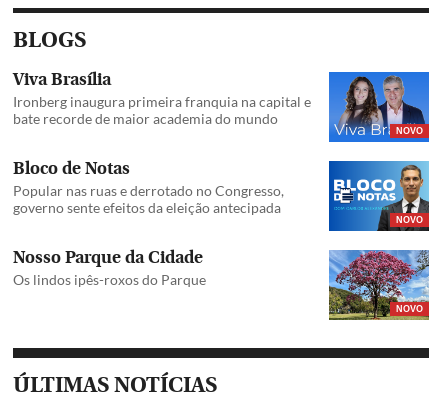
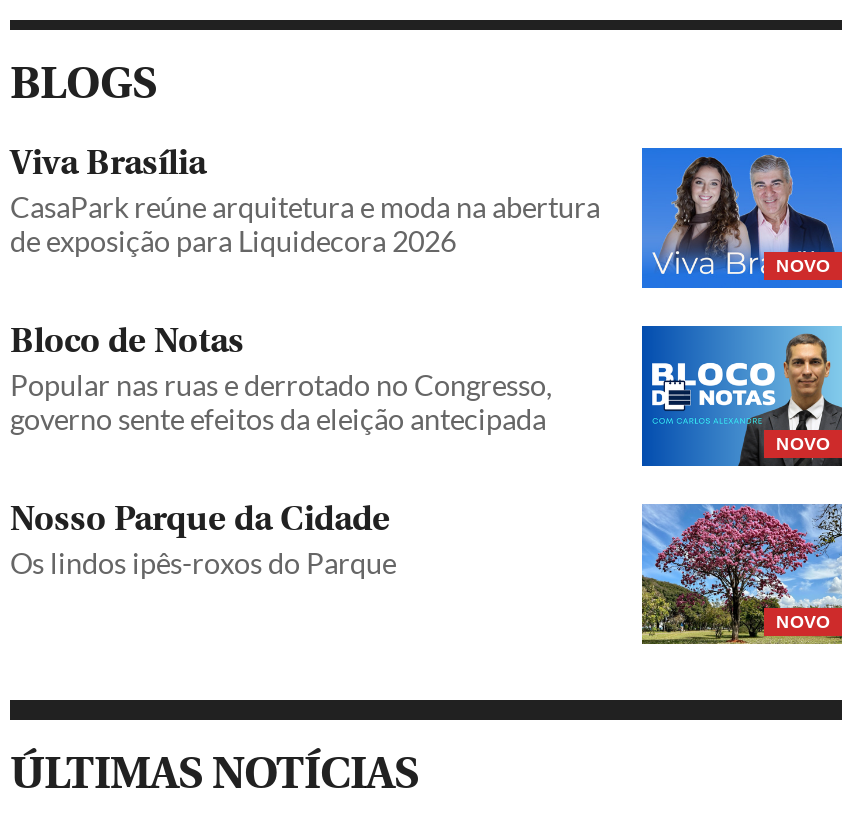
[13,93,311,127] Ironberg inaugura primeira franquia na capital e | bate recorde de maior academia do mundo -> [10,190,600,258] CasaPark reúne arquitetura e moda na abertura | de exposição para Liquidecora 2026

